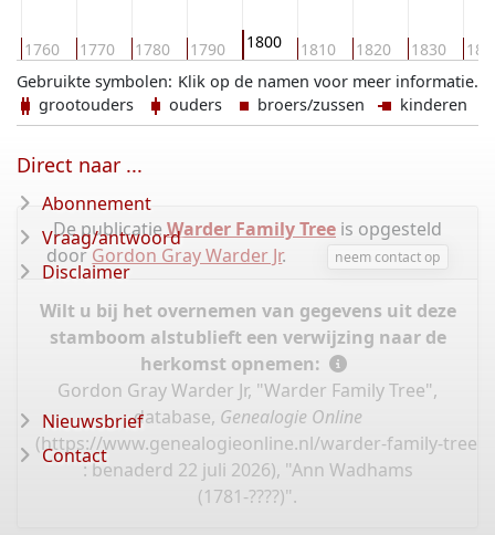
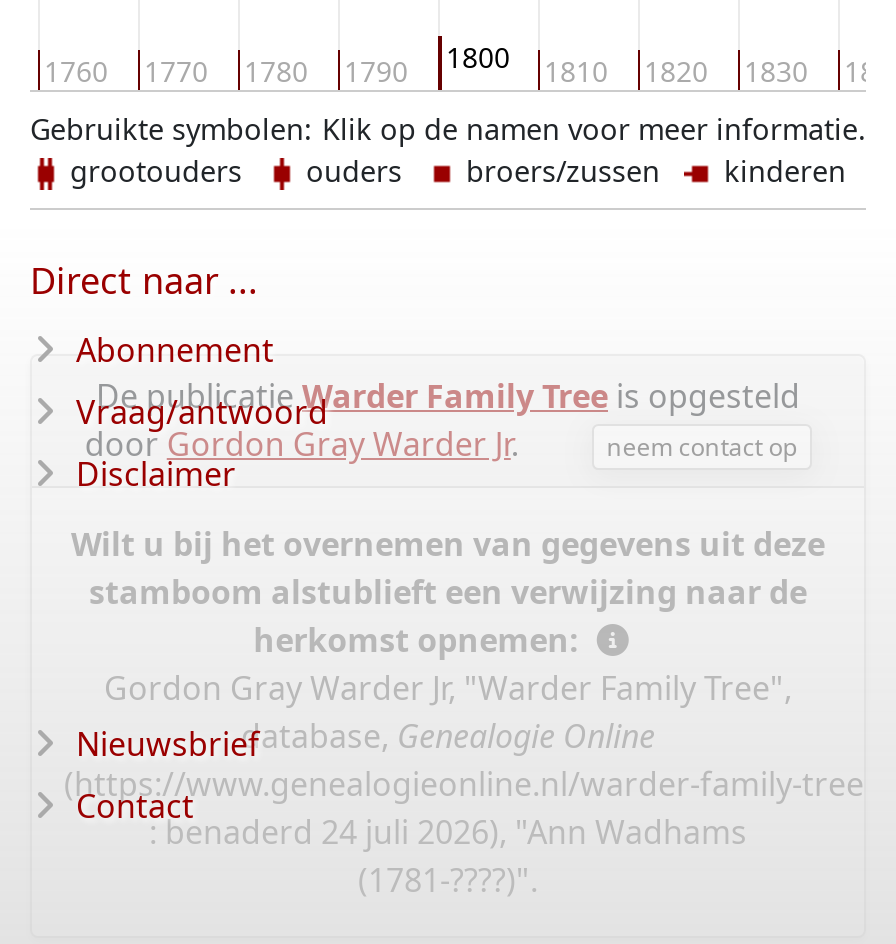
[82,458,413,482] : benaderd 22 juli 2026), "Ann Wadhams -> [149,811,747,855] : benaderd 24 juli 2026), "Ann Wadhams

